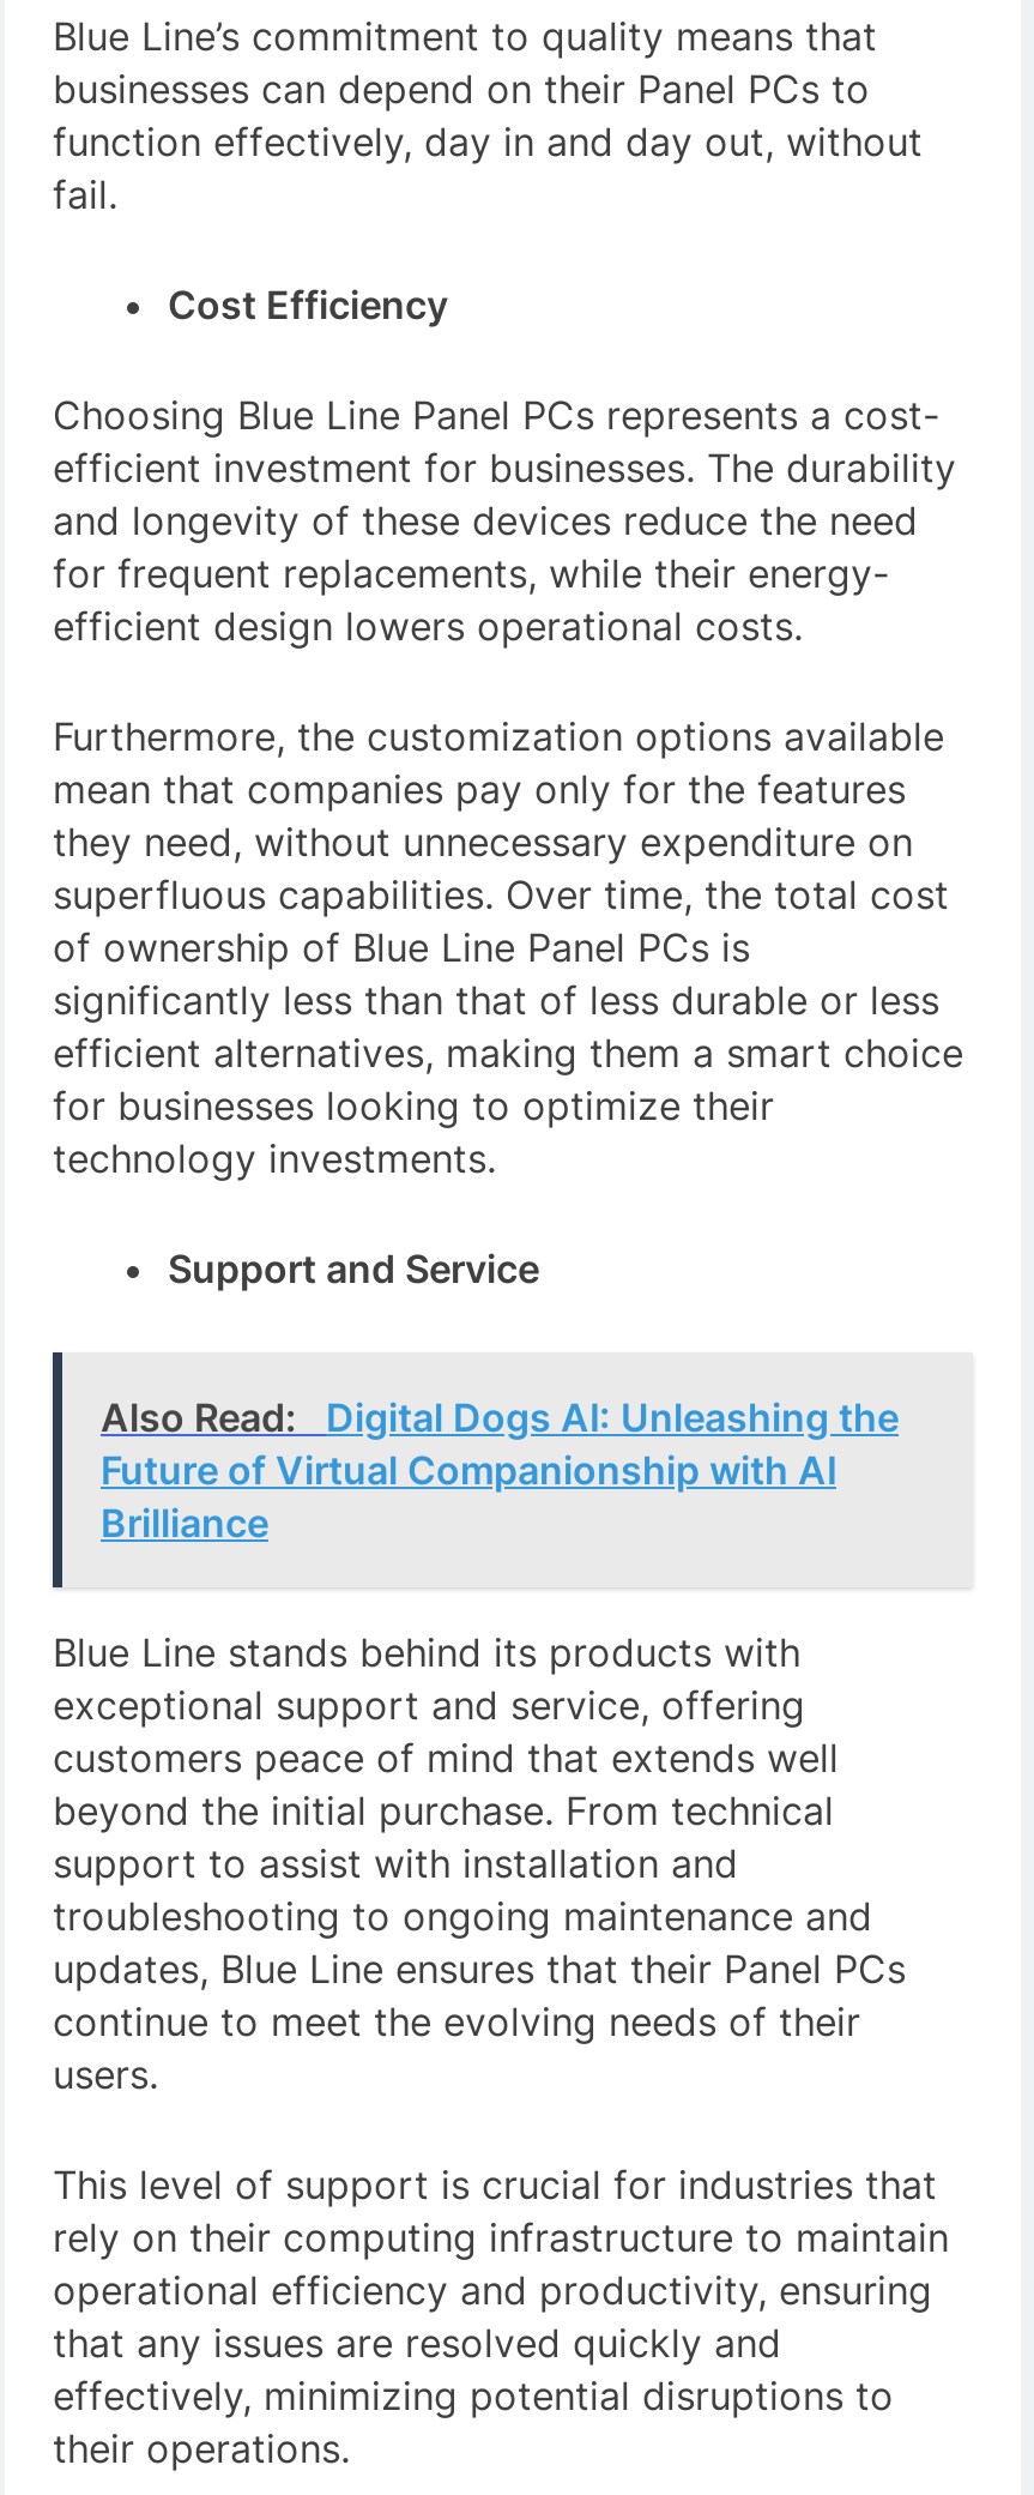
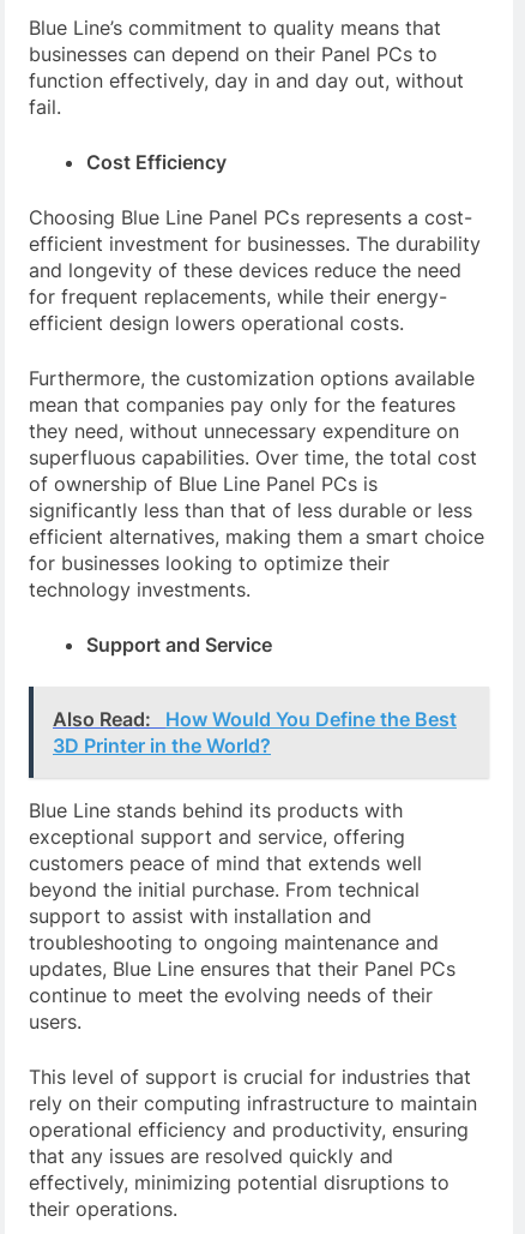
[101,1394,899,1548] Also Read: Digital Dogs AI: Unleashing the | Future of Virtual Companionship with AI | Brilliance -> [53,708,457,758] Also Read: How Would You Define the Best | 3D Printer in the World?

